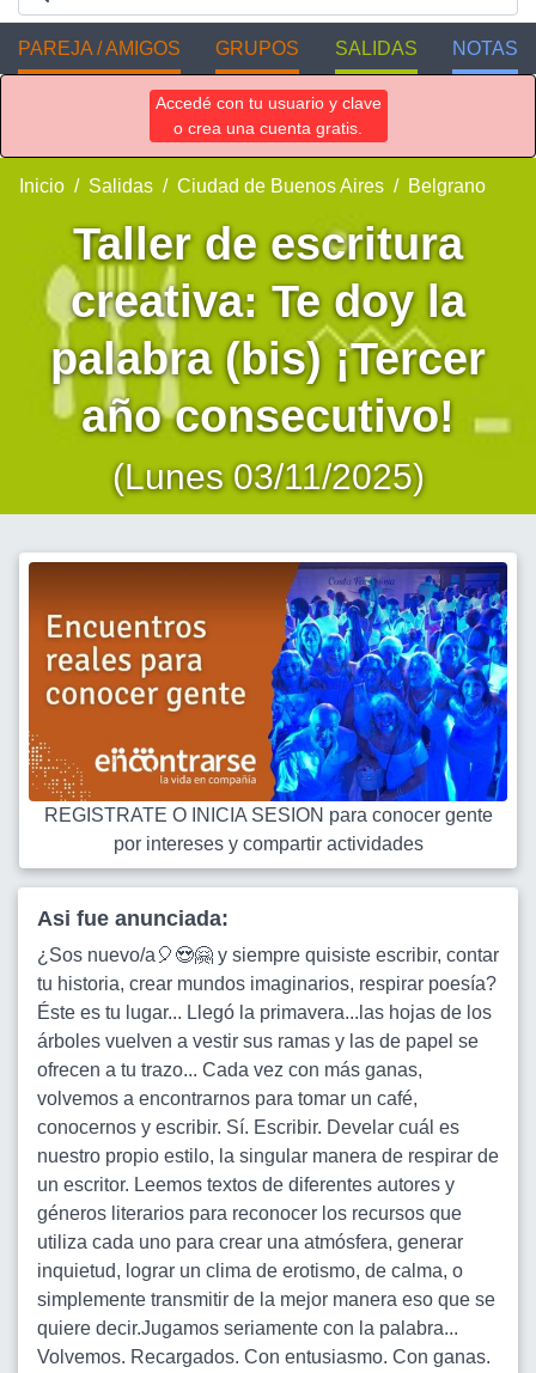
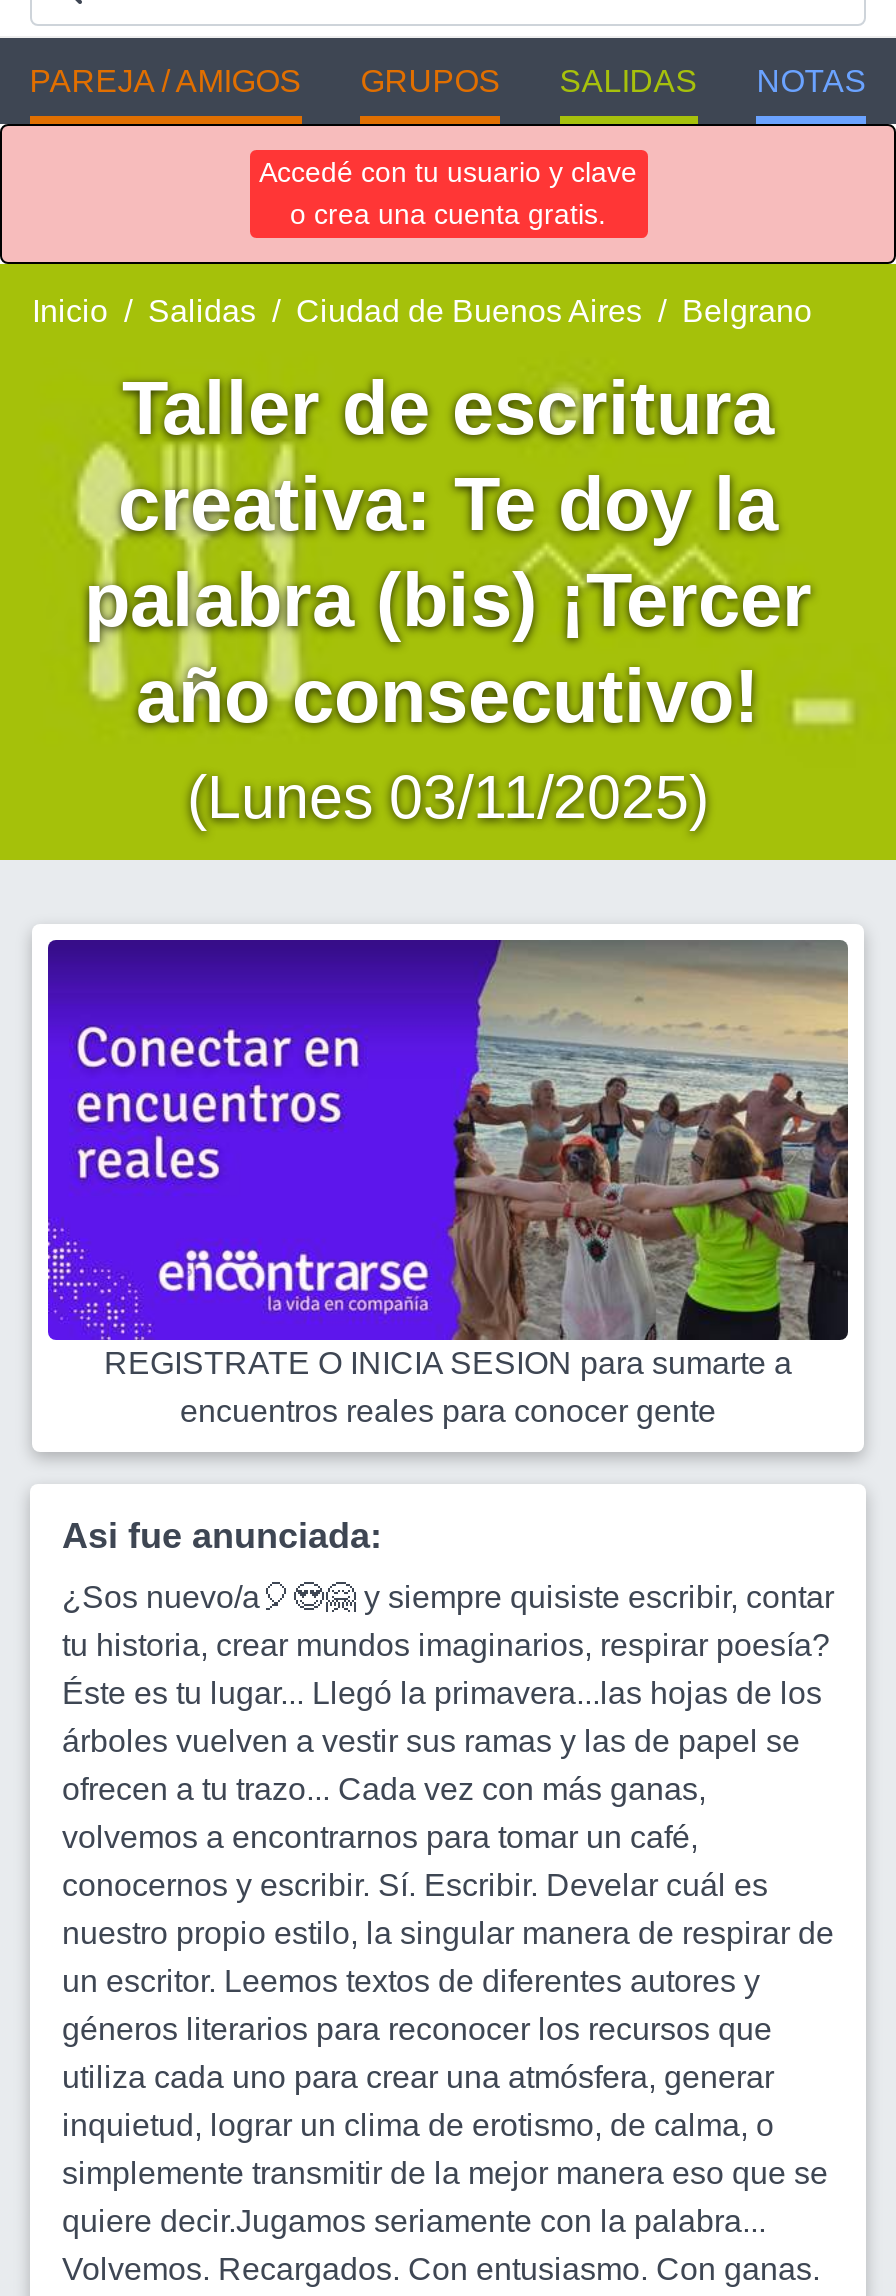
[28,561,508,854] [image] | REGISTRATE O INICIA SESION para conocer gente | por intereses y compartir actividades -> [46,938,850,1428] [image] | REGISTRATE O INICIA SESION para sumarte a | encuentros reales para conocer gente

